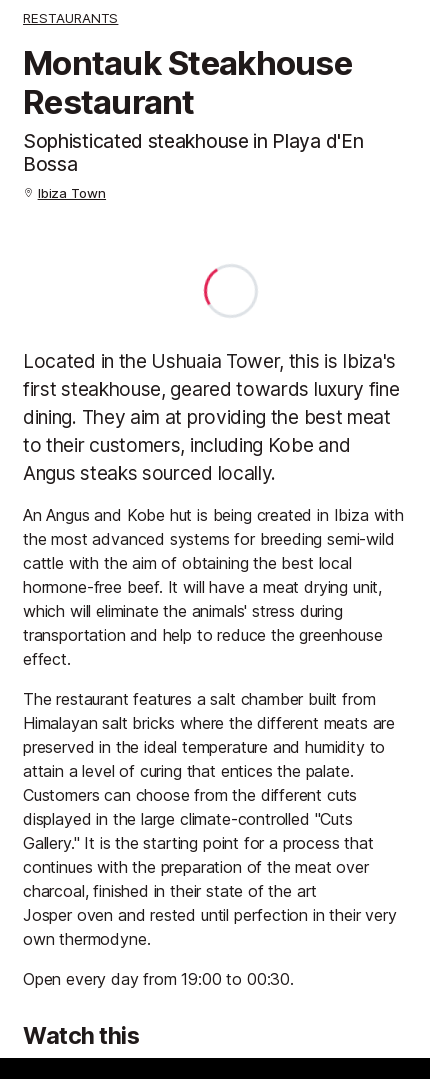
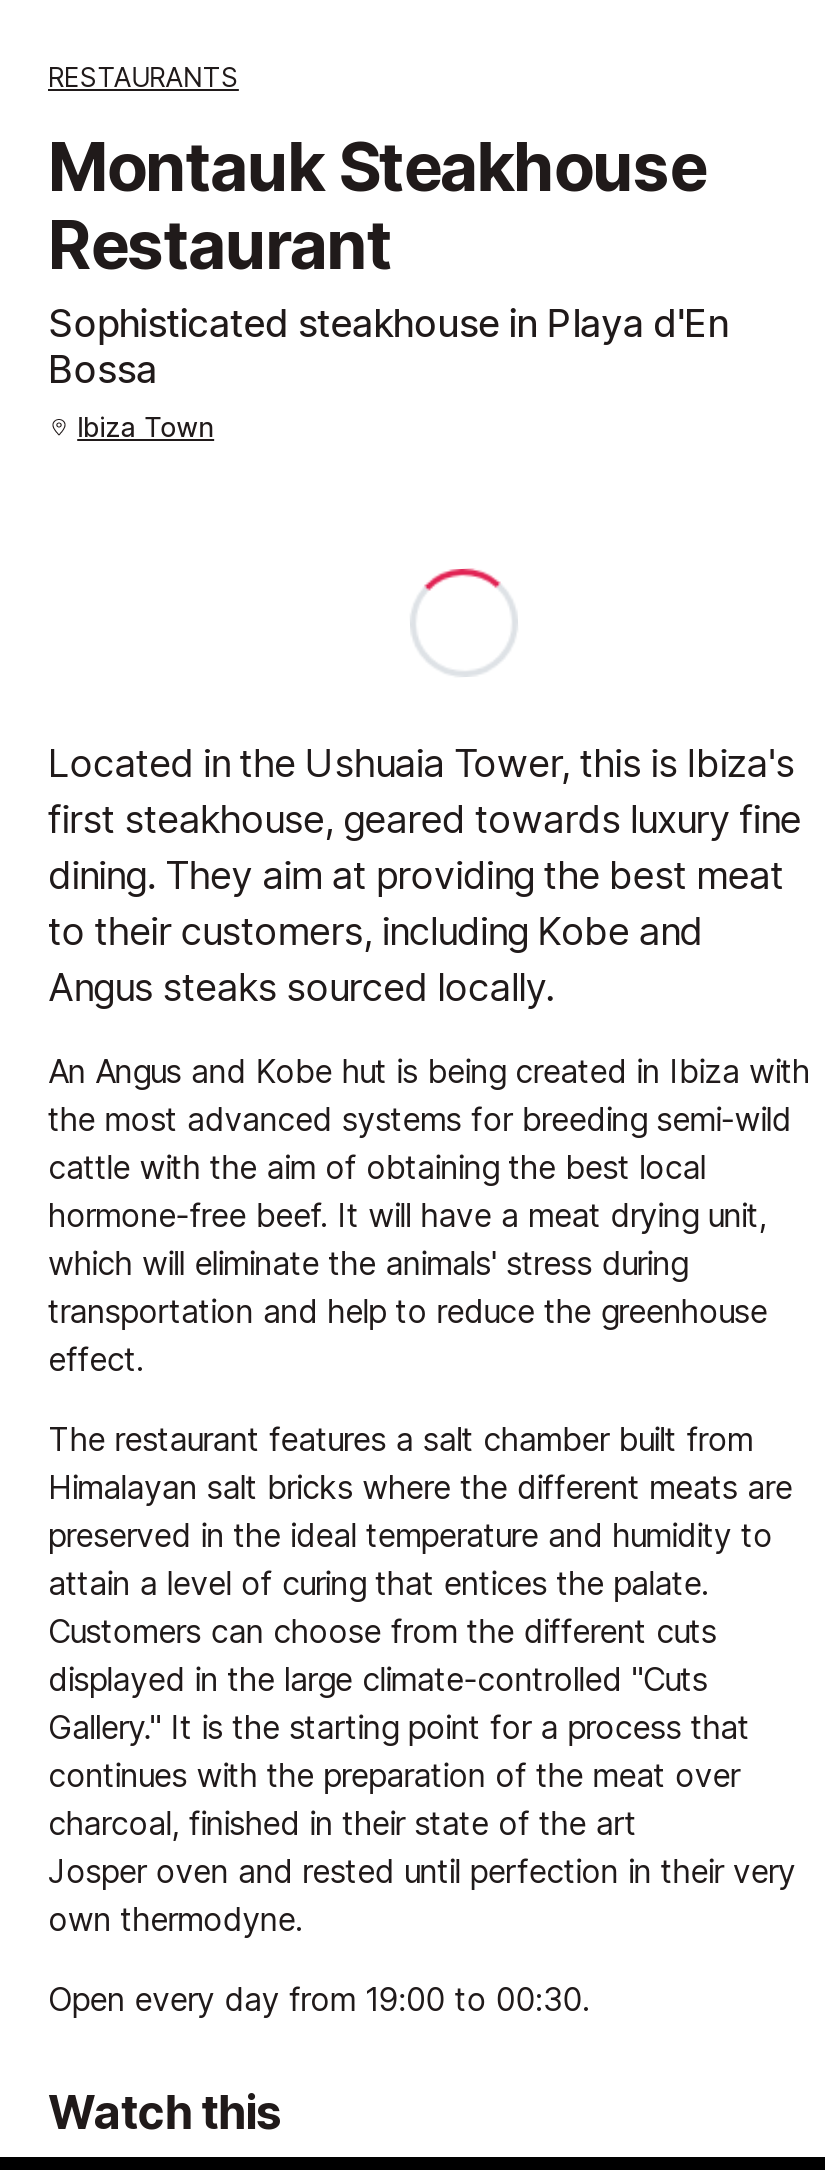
[203,264,248,305] [image] -> [410,568,500,650] [image]

